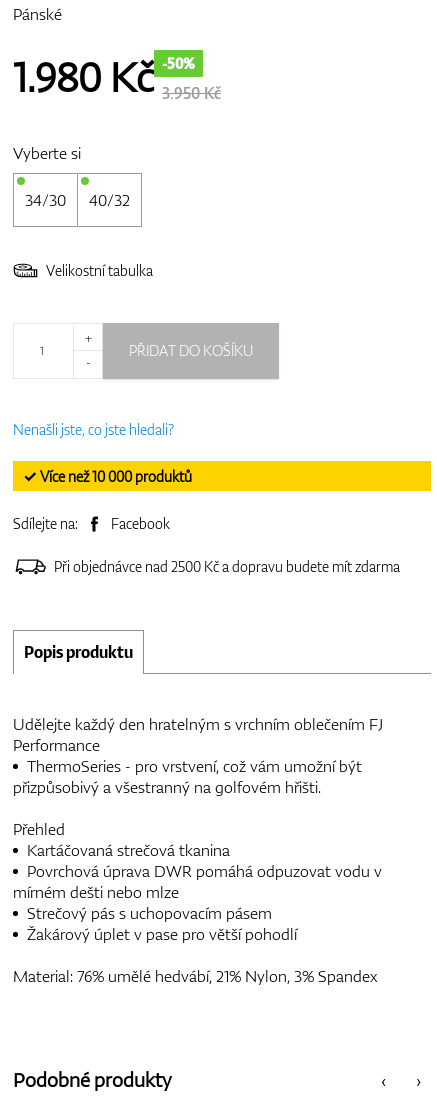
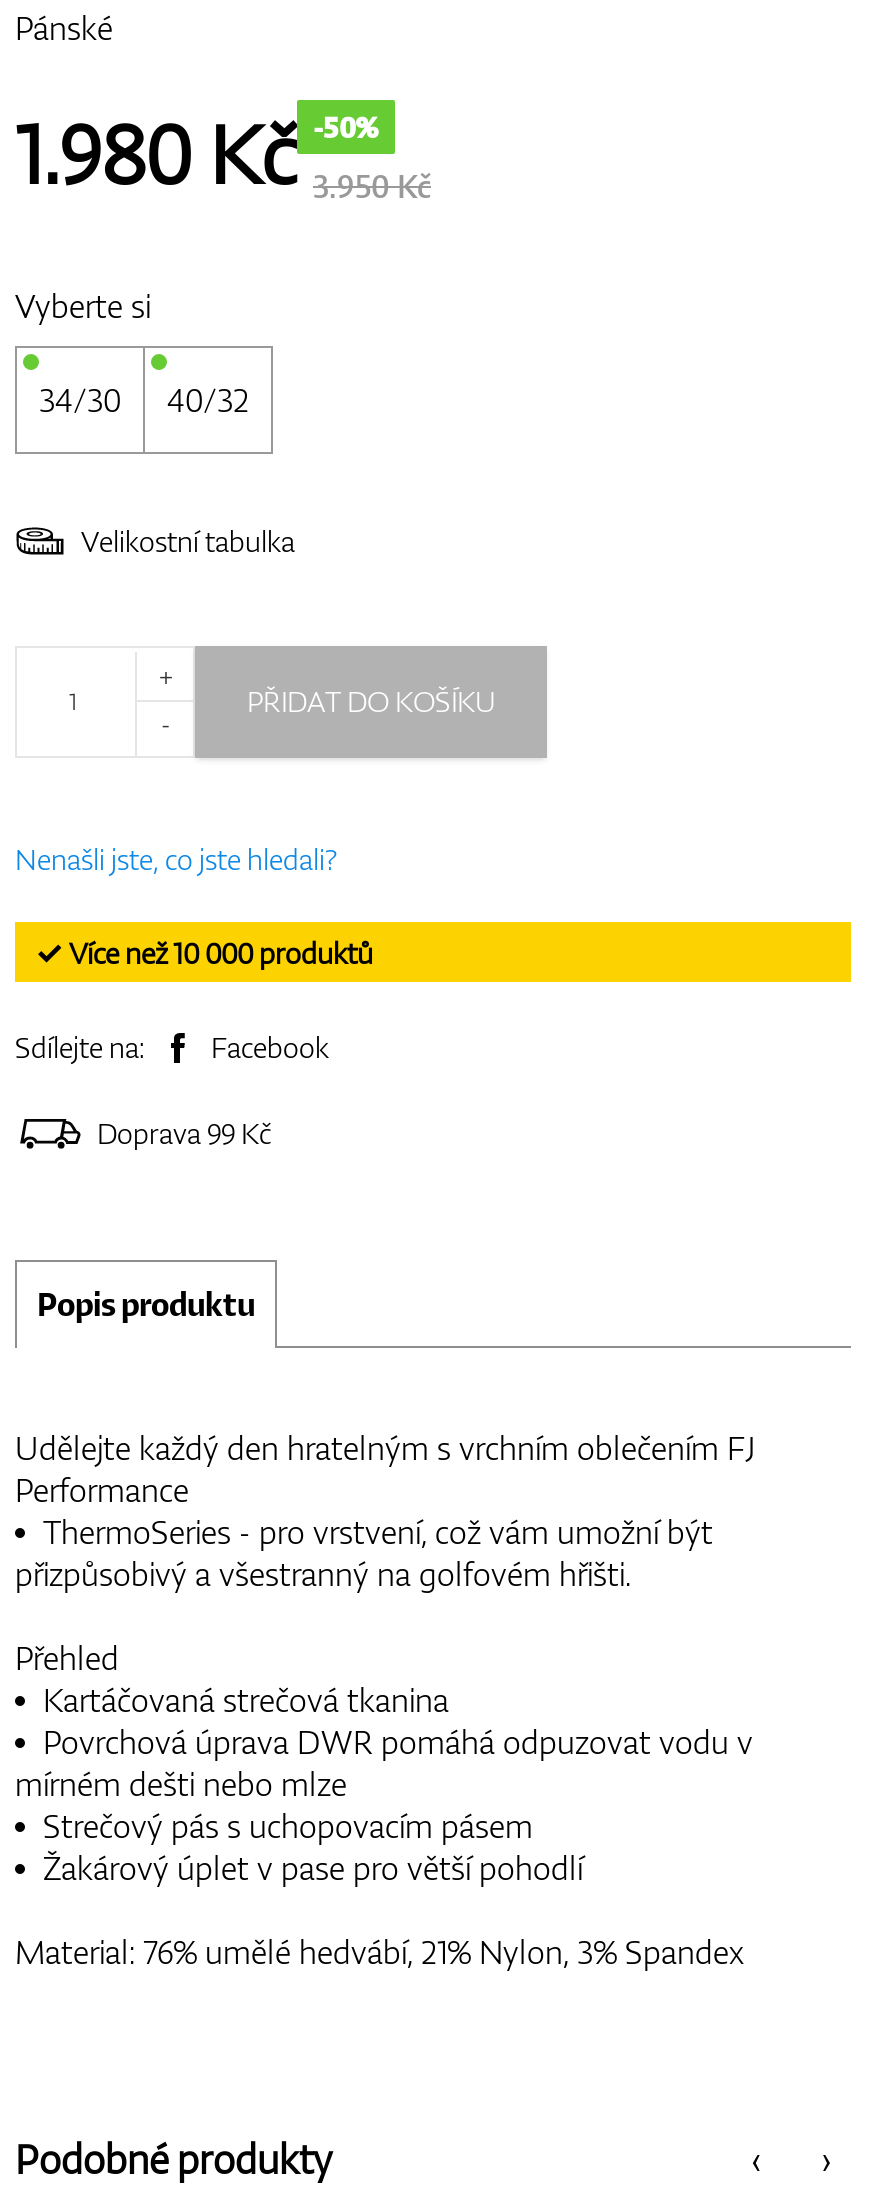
[54,556,400,575] Při objednávce nad 2500 Kč a dopravu budete mít zdarma -> [97,1113,271,1151] Doprava 99 Kč

